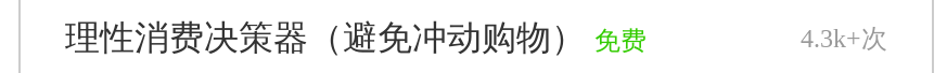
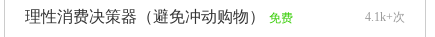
[801,24,887,55] 4.3k+次 -> [364,10,404,24] 4.1k+次

